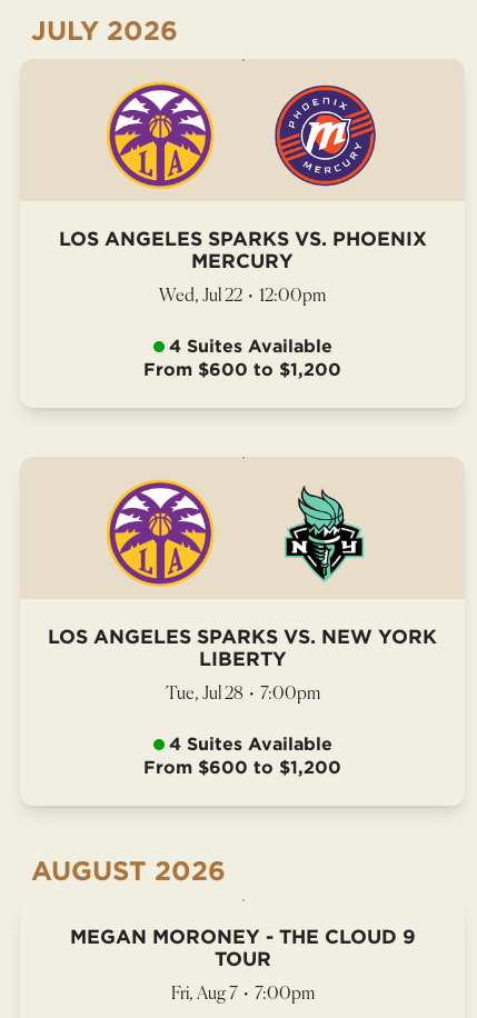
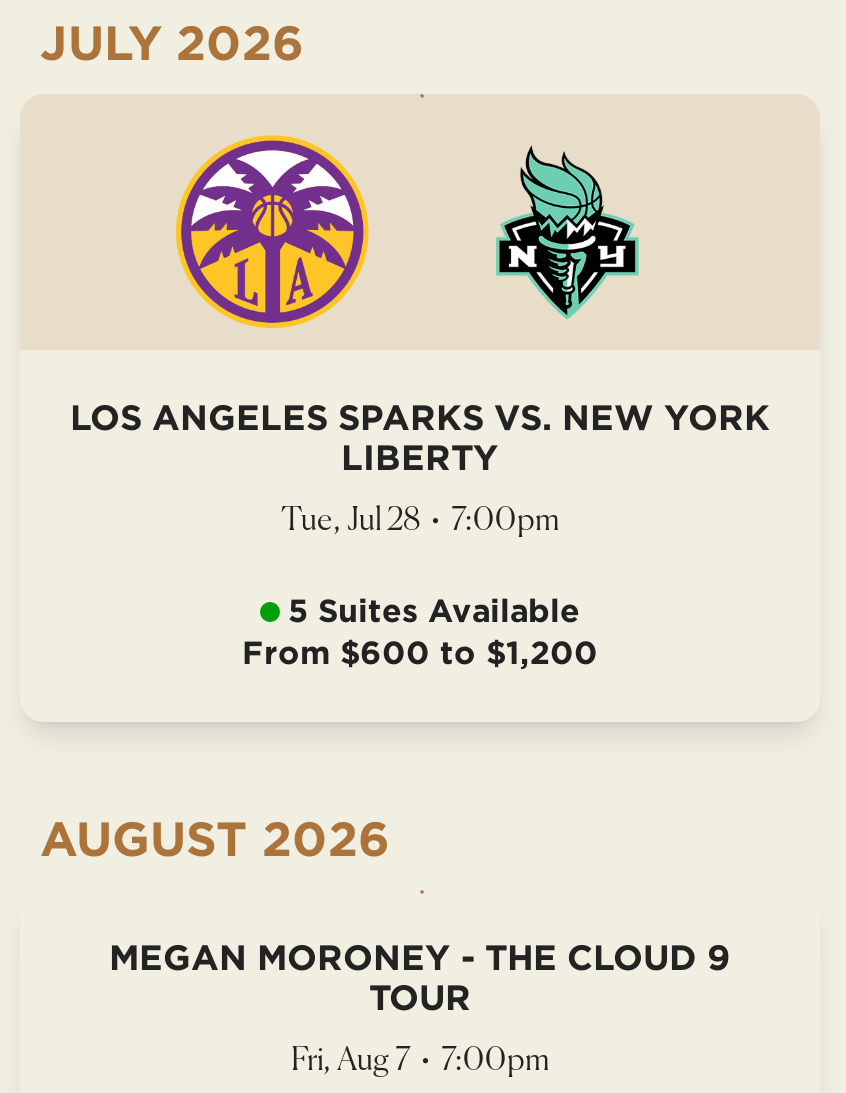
[58,84,426,379] [image] | LOS ANGELES SPARKS VS. PHOENIX | MERCURY | Wed, Jul 22 • 12:00pm | 4 Suites Available | From $600 to $1,200 -> none
[168,733,332,753] 4 Suites Available -> [288,592,580,628] 5 Suites Available

